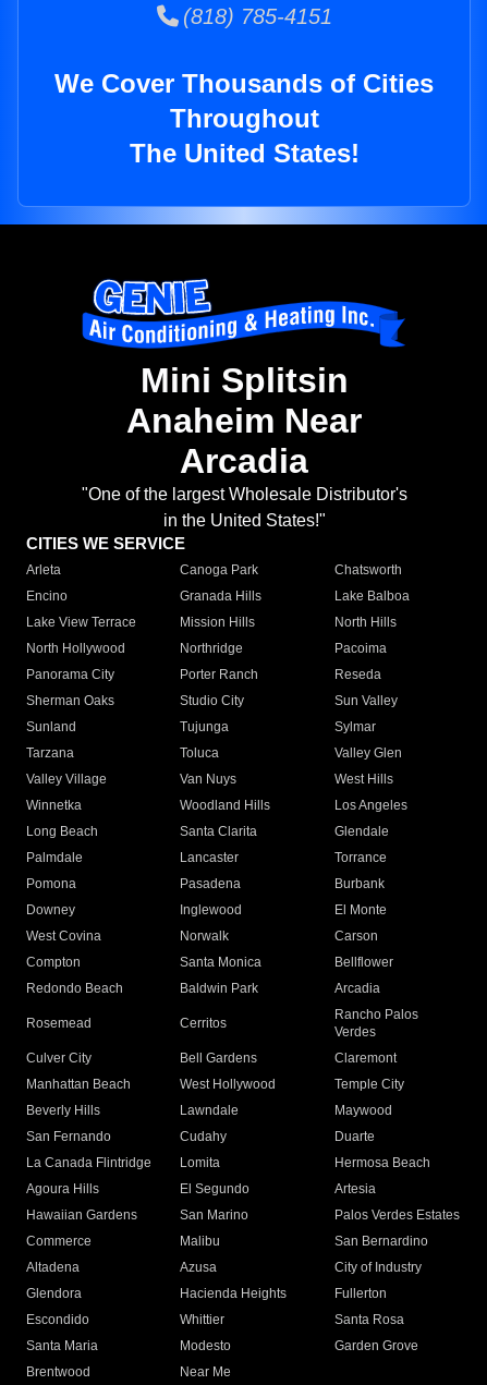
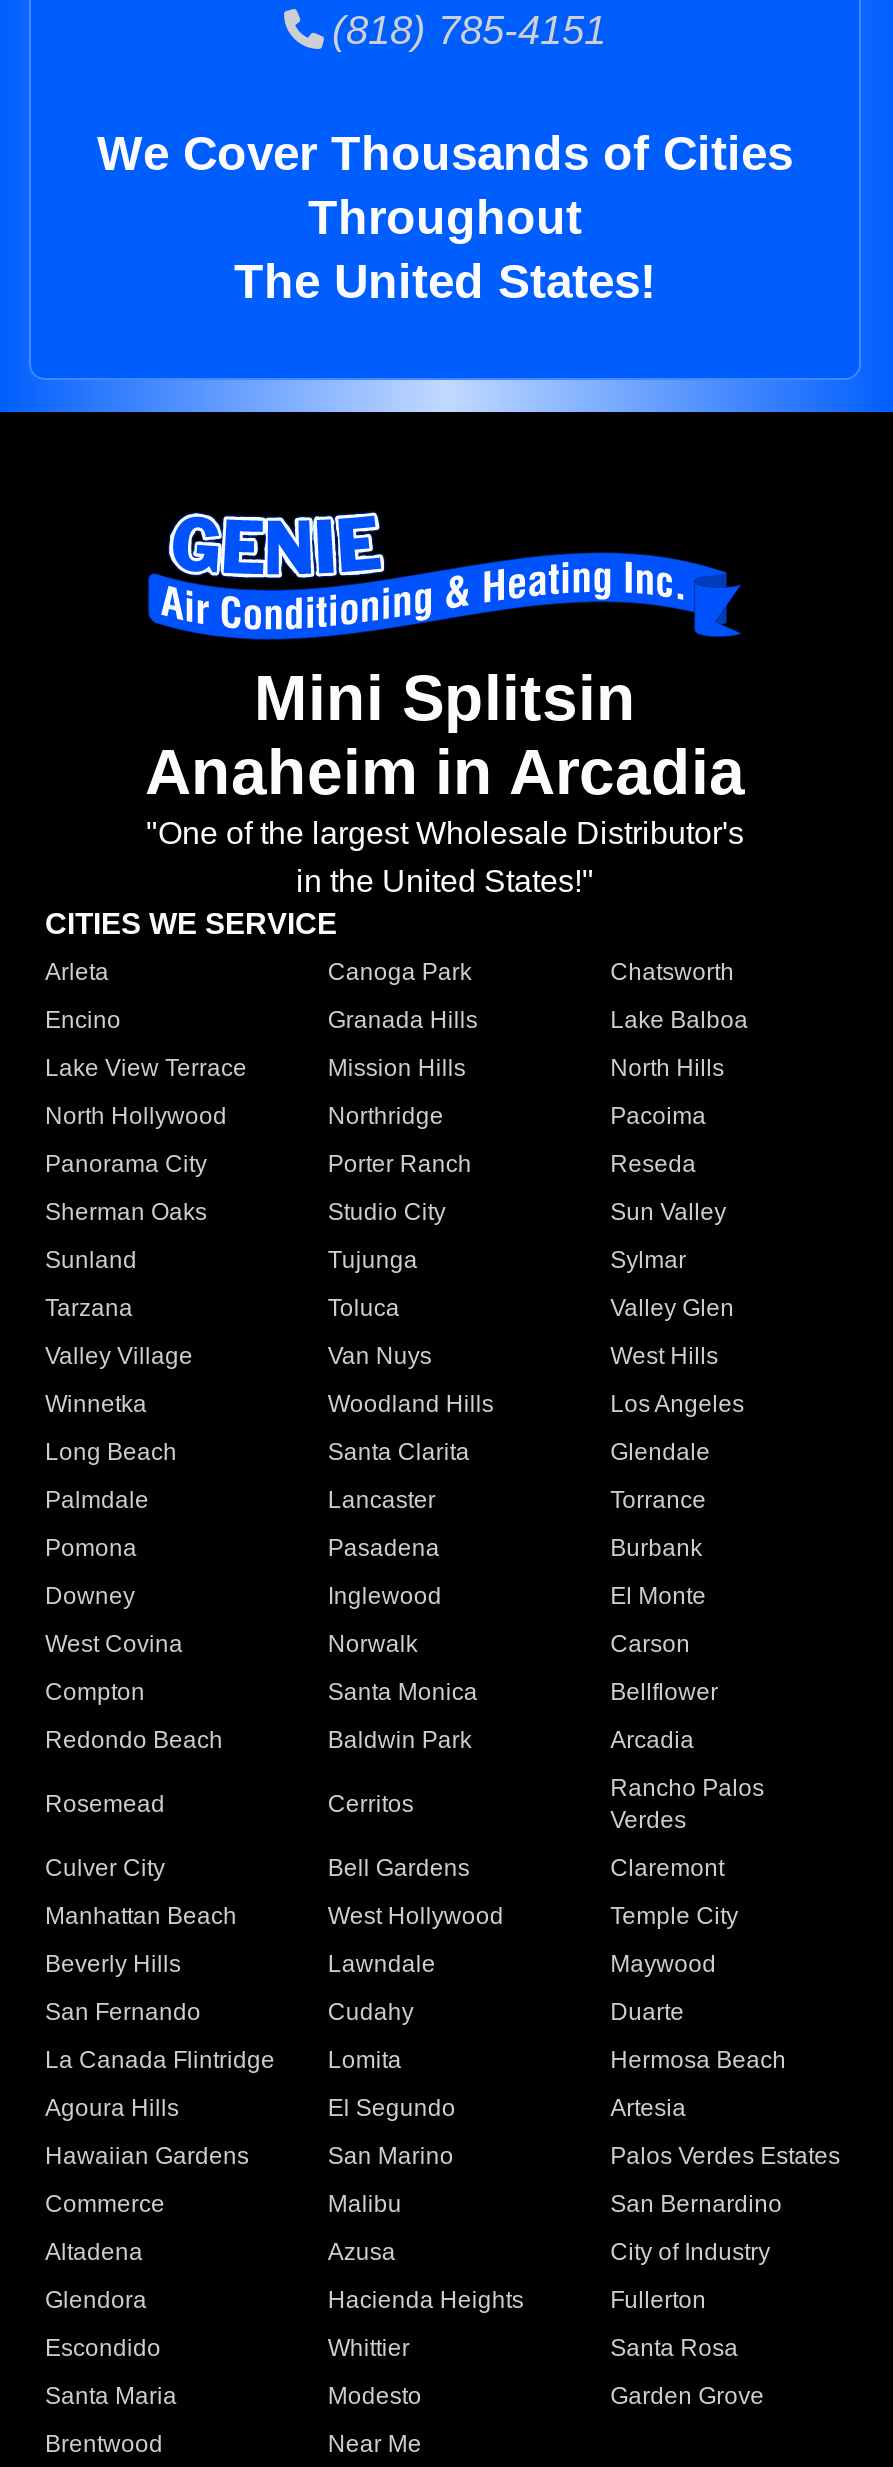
[126,401,362,481] Anaheim Near | Arcadia -> [145,737,745,809] Anaheim in Arcadia

